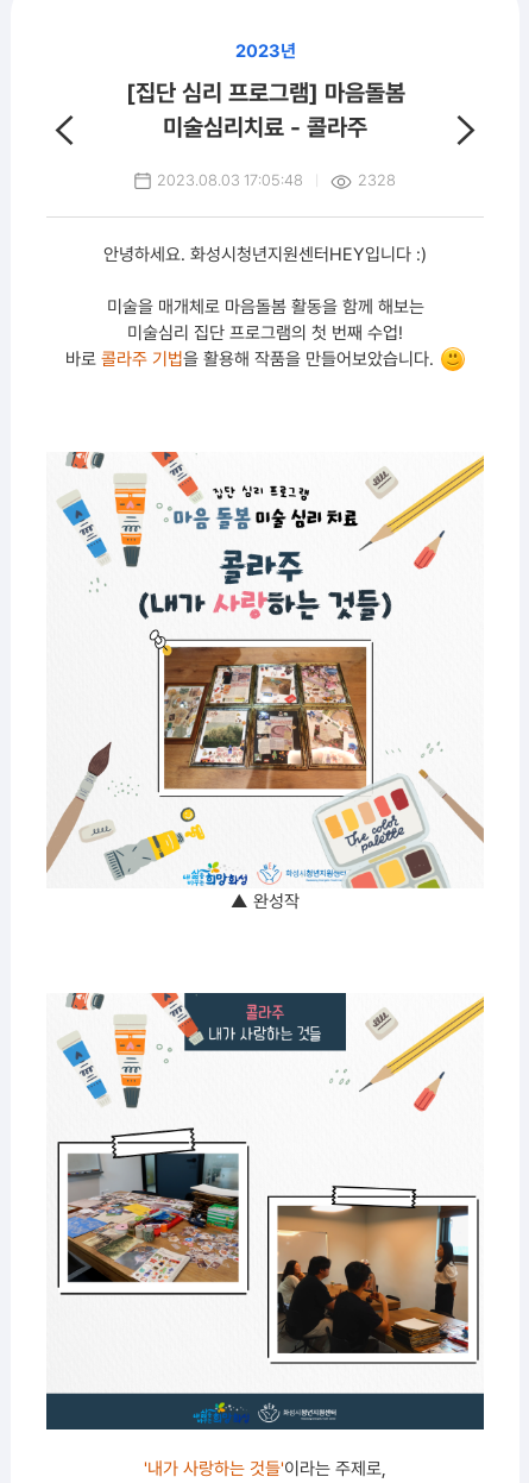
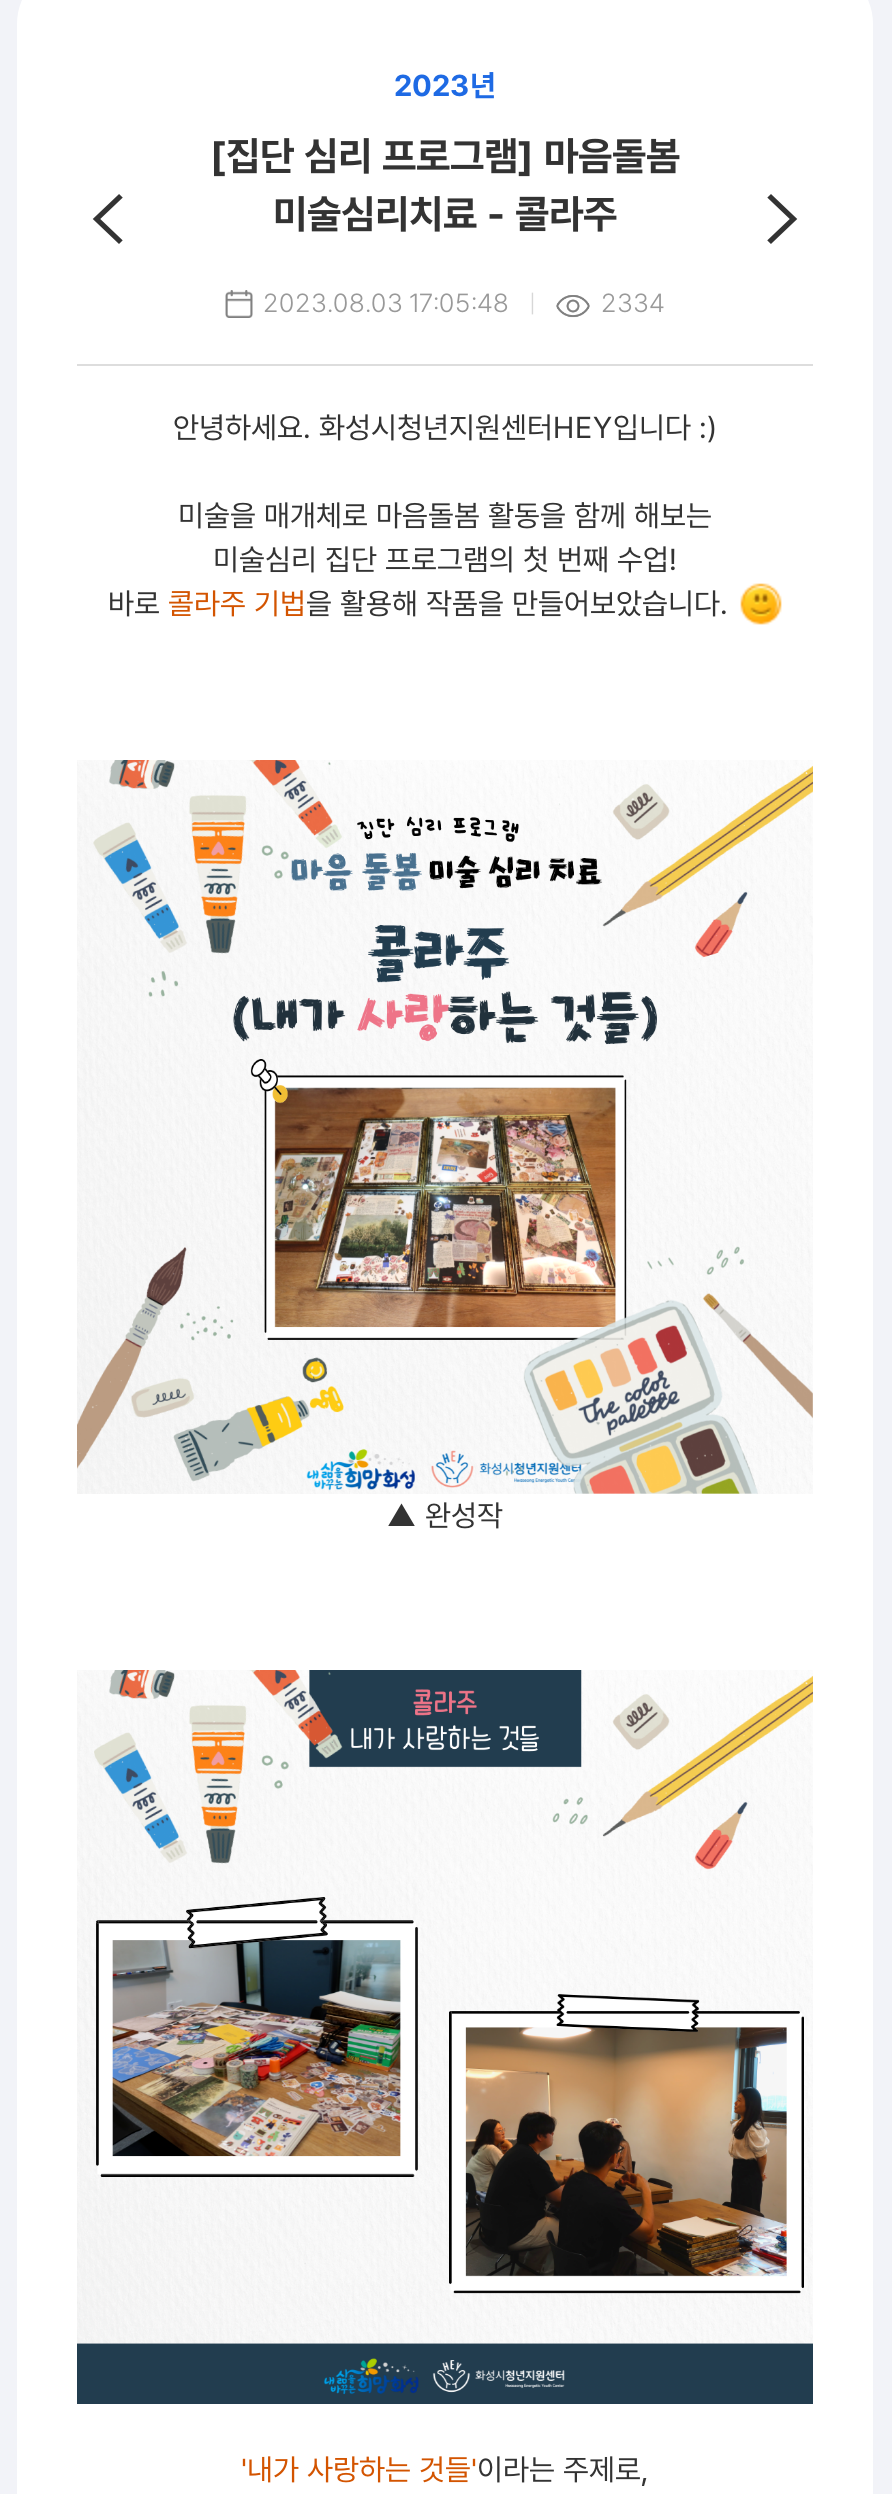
[358,171,396,189] 2328 -> [601,288,665,318] 2334

